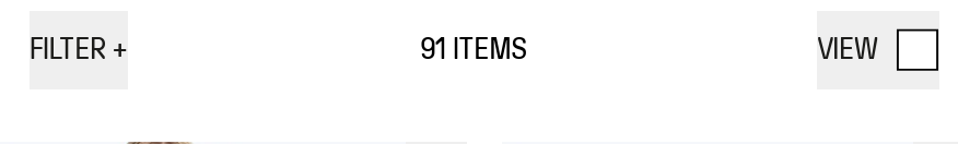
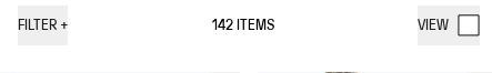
[420,35,526,65] 91 ITEMS -> [212,18,274,33] 142 ITEMS

